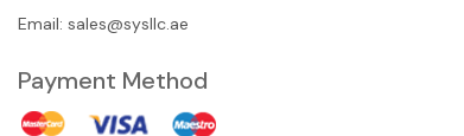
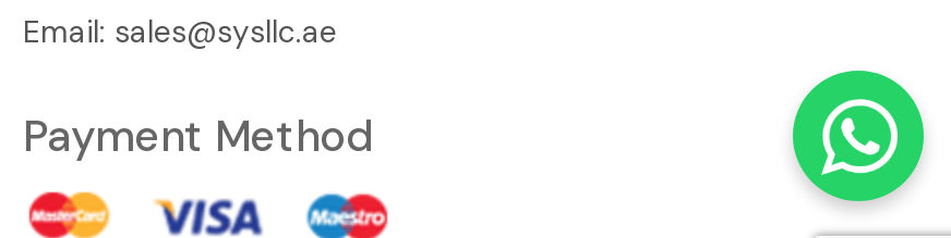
none -> [791,68,926,208] [image]

